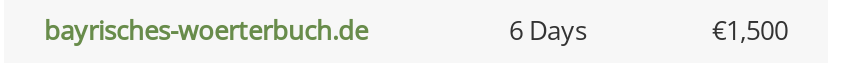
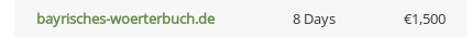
[509,11,587,47] 6 Days -> [292,8,335,28] 8 Days

